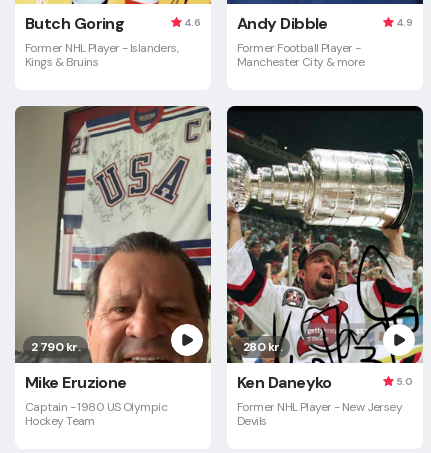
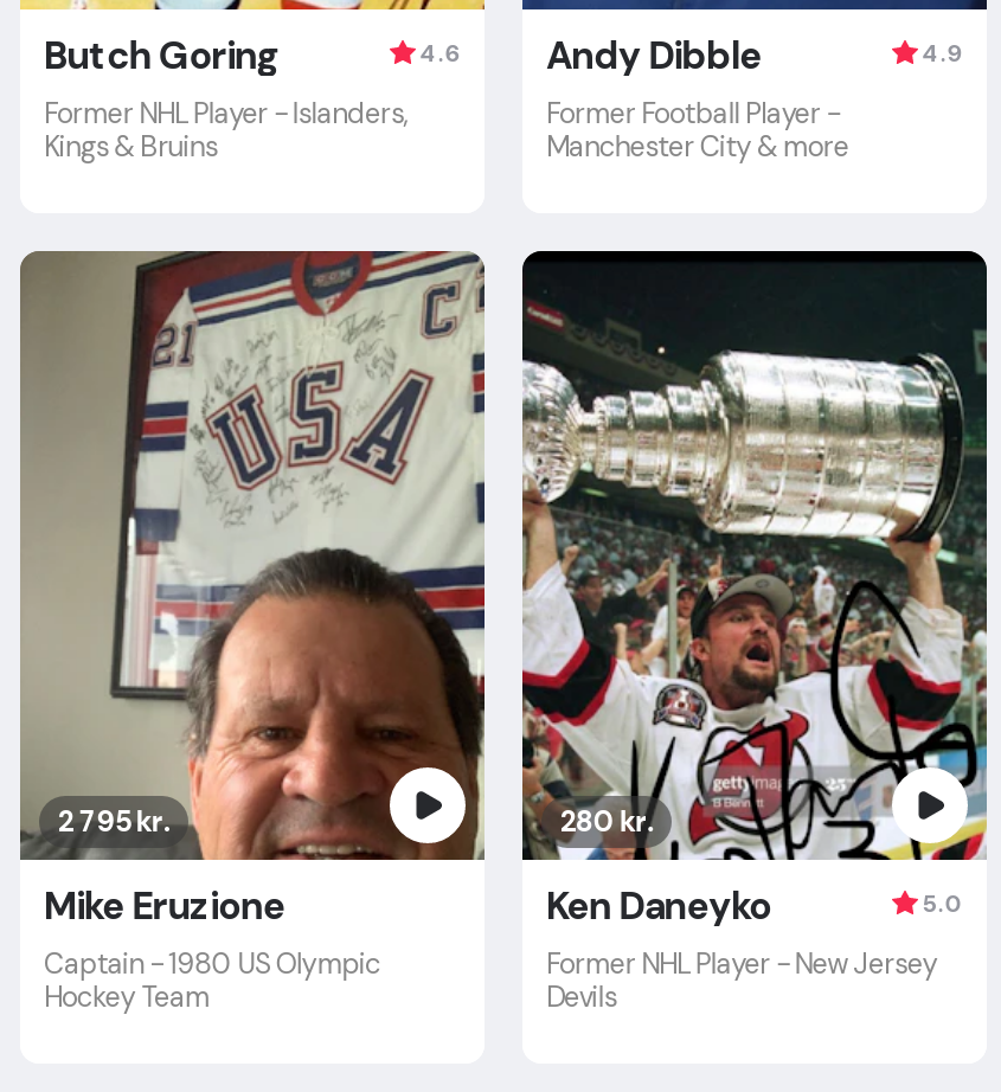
[31,339,80,355] 2 790 kr. -> [58,803,169,841] 2 795 kr.

